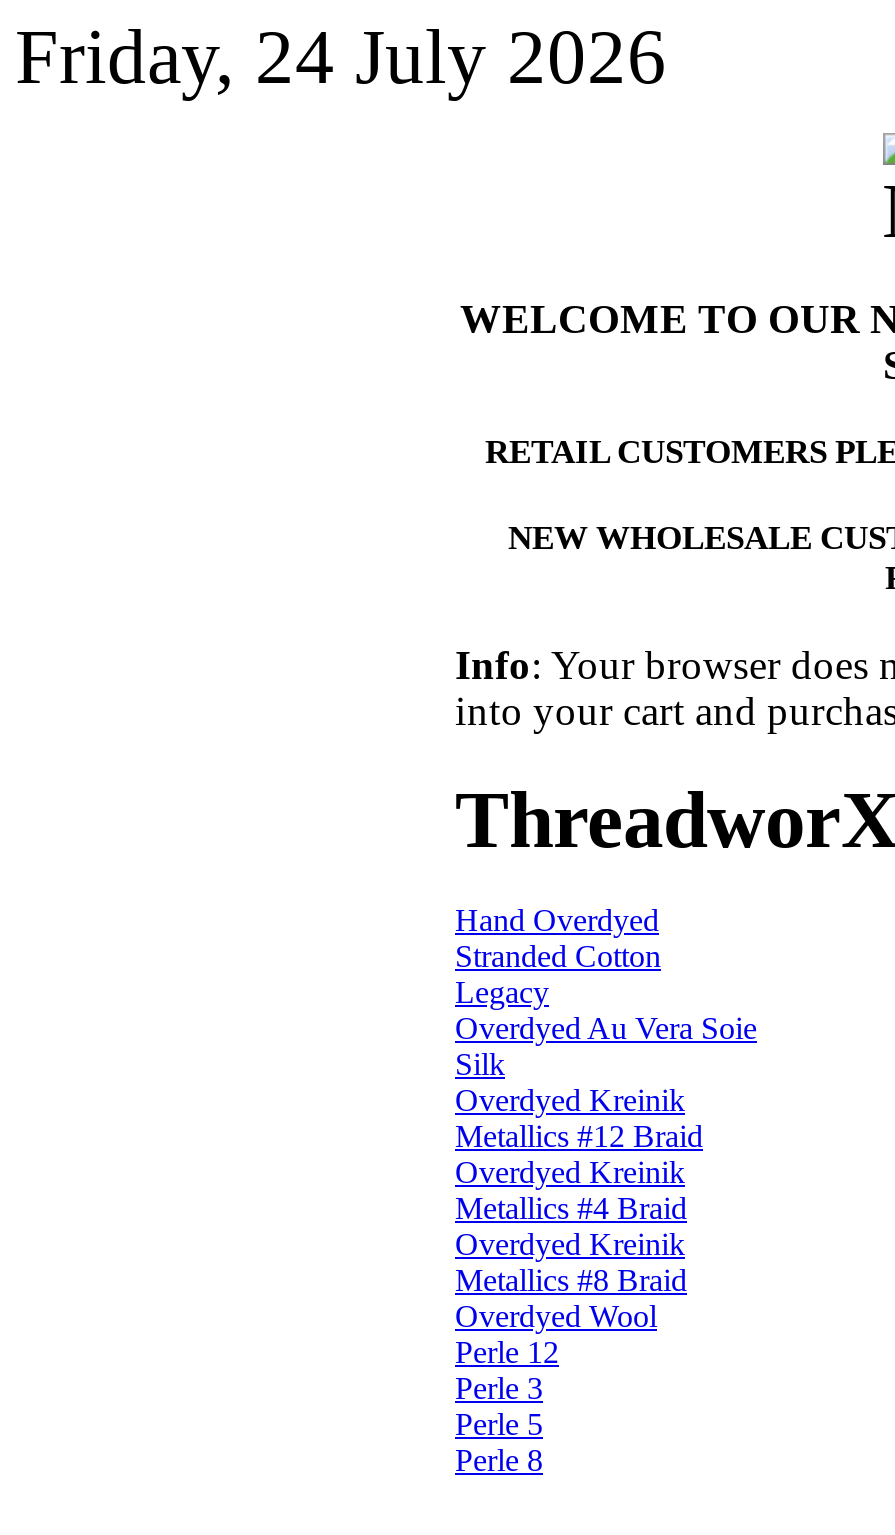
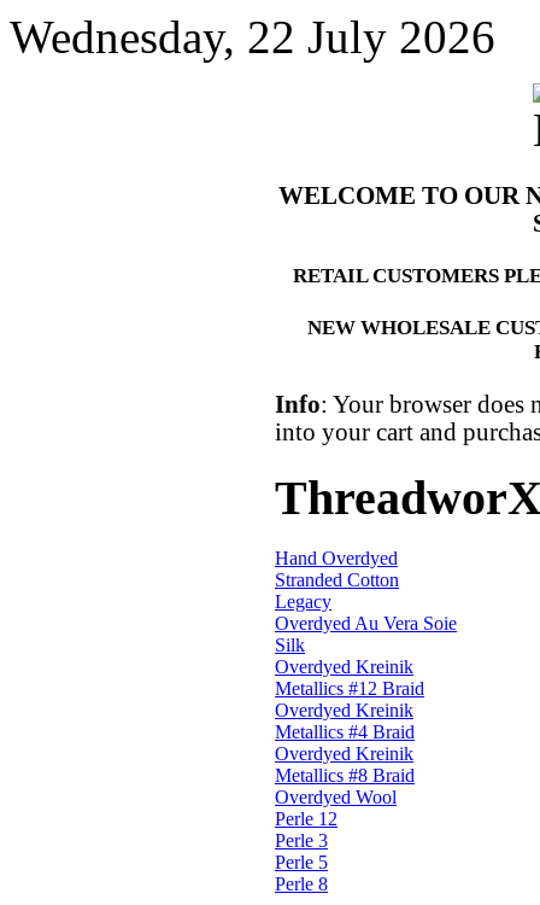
[15,13,667,99] Friday, 24 July 2026 -> [10,11,495,63] Wednesday, 22 July 2026

